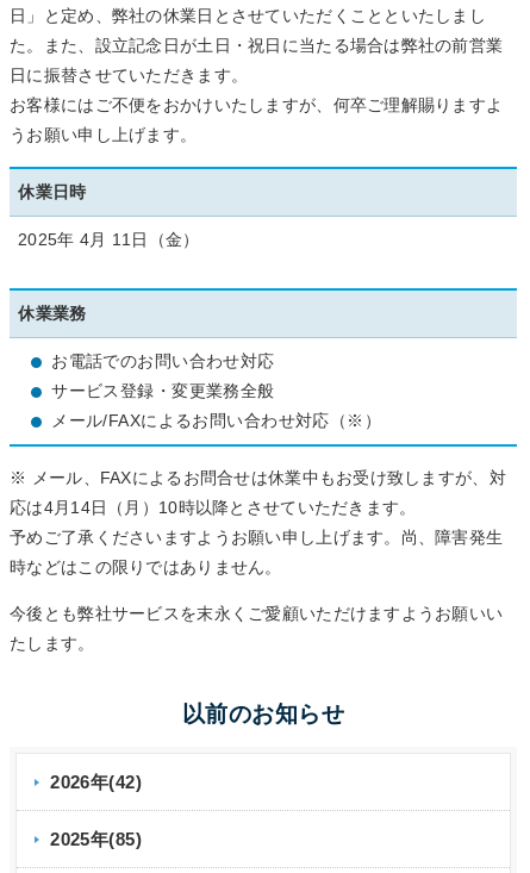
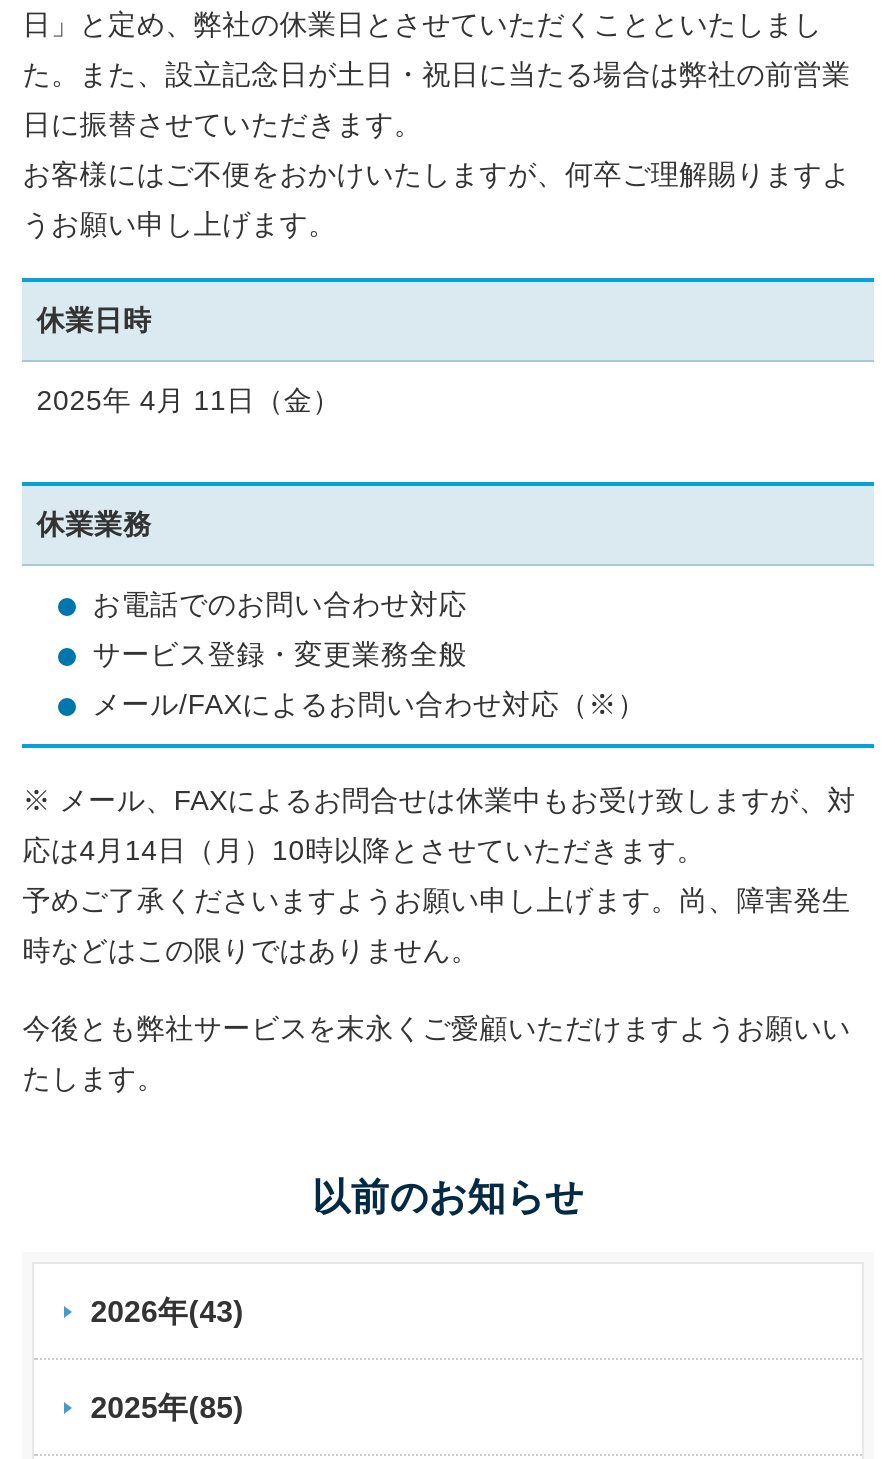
[50,772,142,792] 2026年(42) -> [90,1295,244,1329] 2026年(43)

